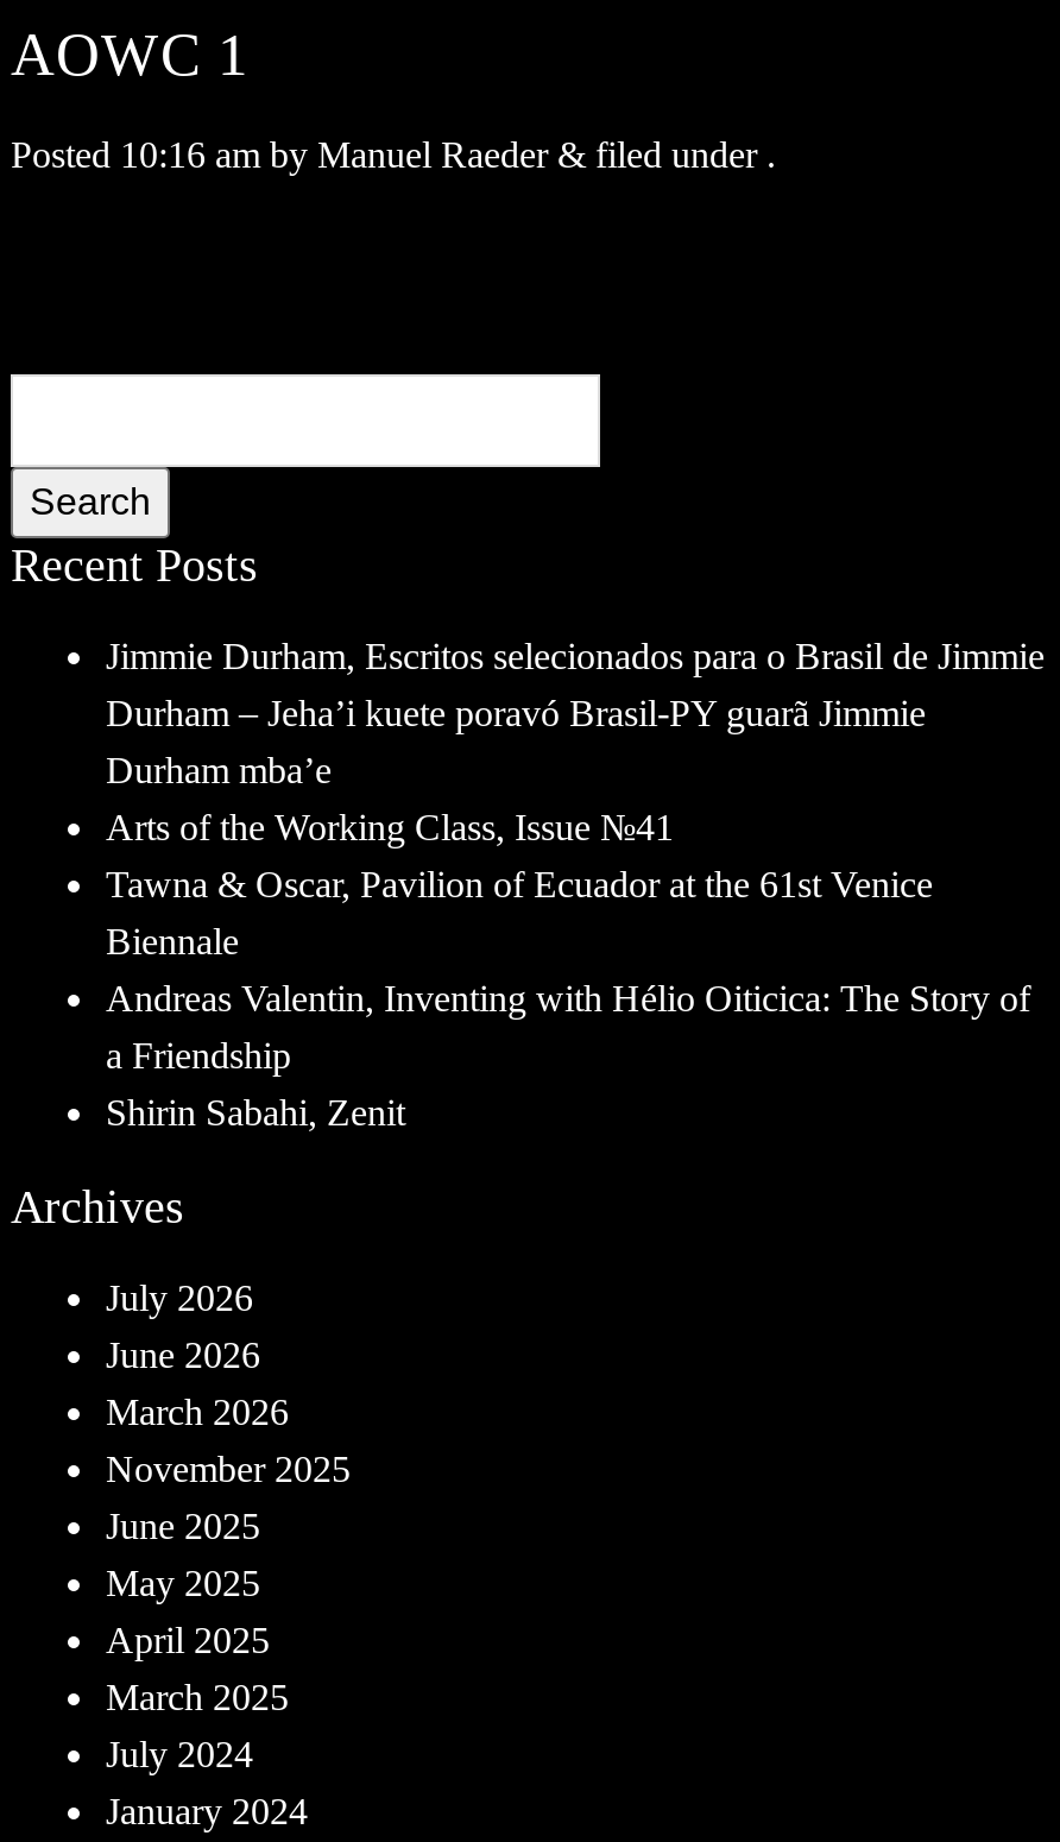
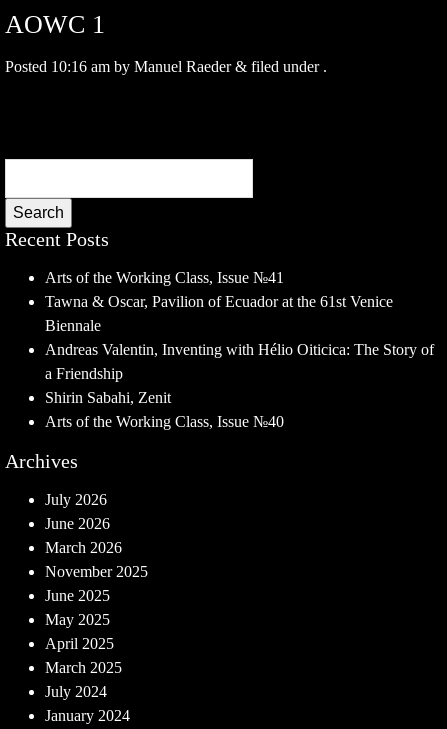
[106,636,1045,790] Jimmie Durham, Escritos selecionados para o Brasil de Jimmie | Durham – Jeha’i kuete poravó Brasil-PY guarã Jimmie | Durham mba’e -> none
moved [106,807,1030,1133] -> [45,269,434,406]: Arts of the Working Class, Issue №41 | Tawna & Oscar, Pavilion of Ecuador at the 61st Venice | Biennale | Andreas Valentin, Inventing with Hélio Oiticica: The Story of | a Friendship | Shirin Sabahi, Zenit
none -> [45,413,284,430] Arts of the Working Class, Issue №40

